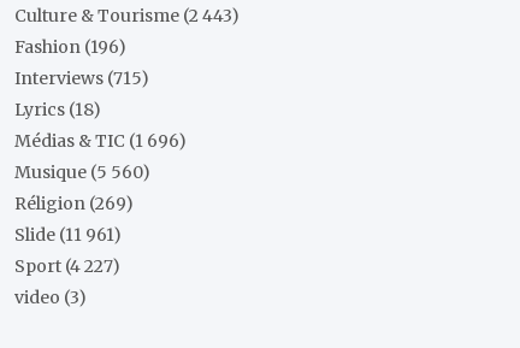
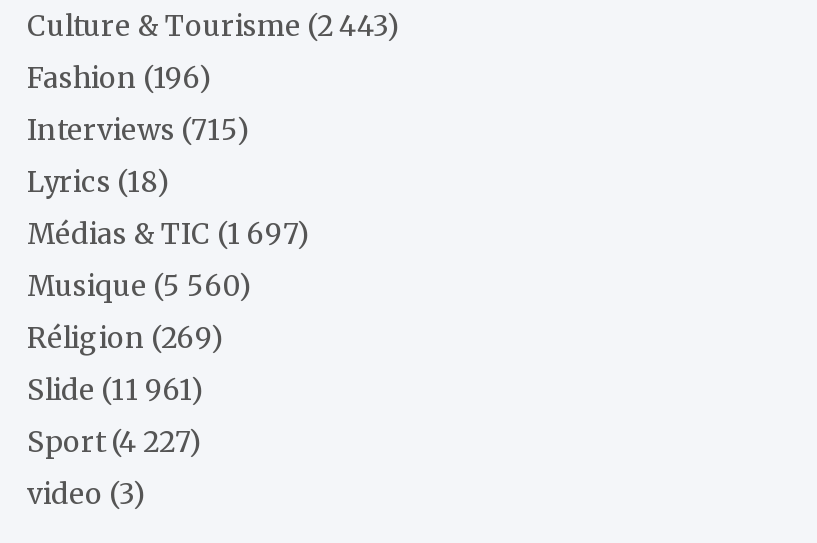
[14,130,187,152] Médias & TIC (1 696) -> [27,217,311,253] Médias & TIC (1 697)

